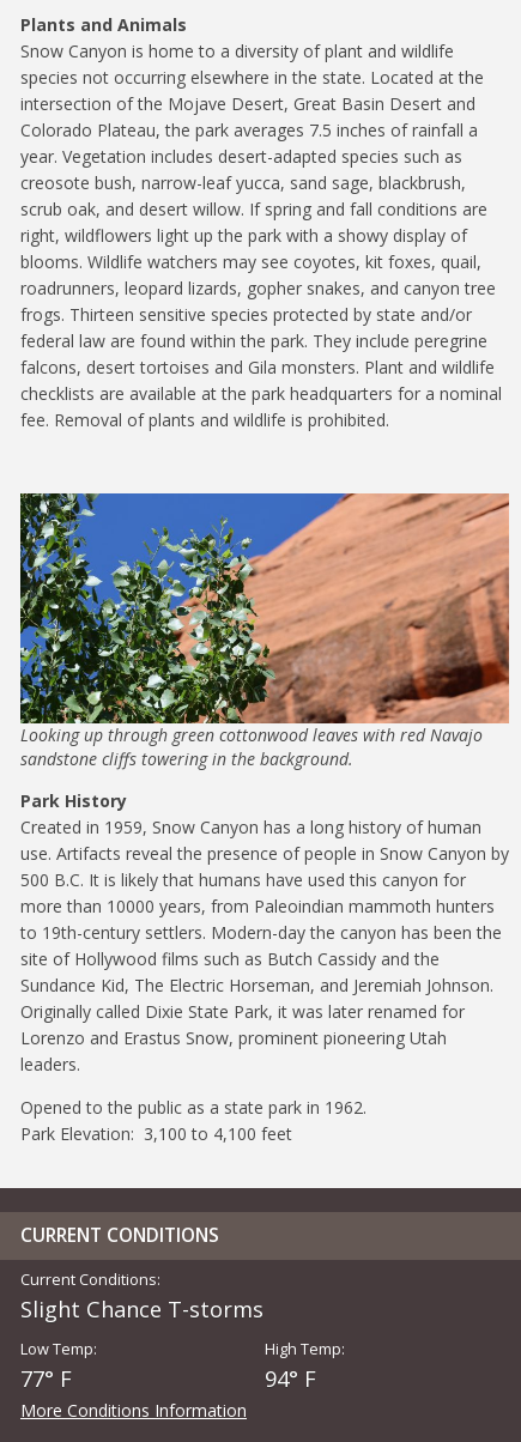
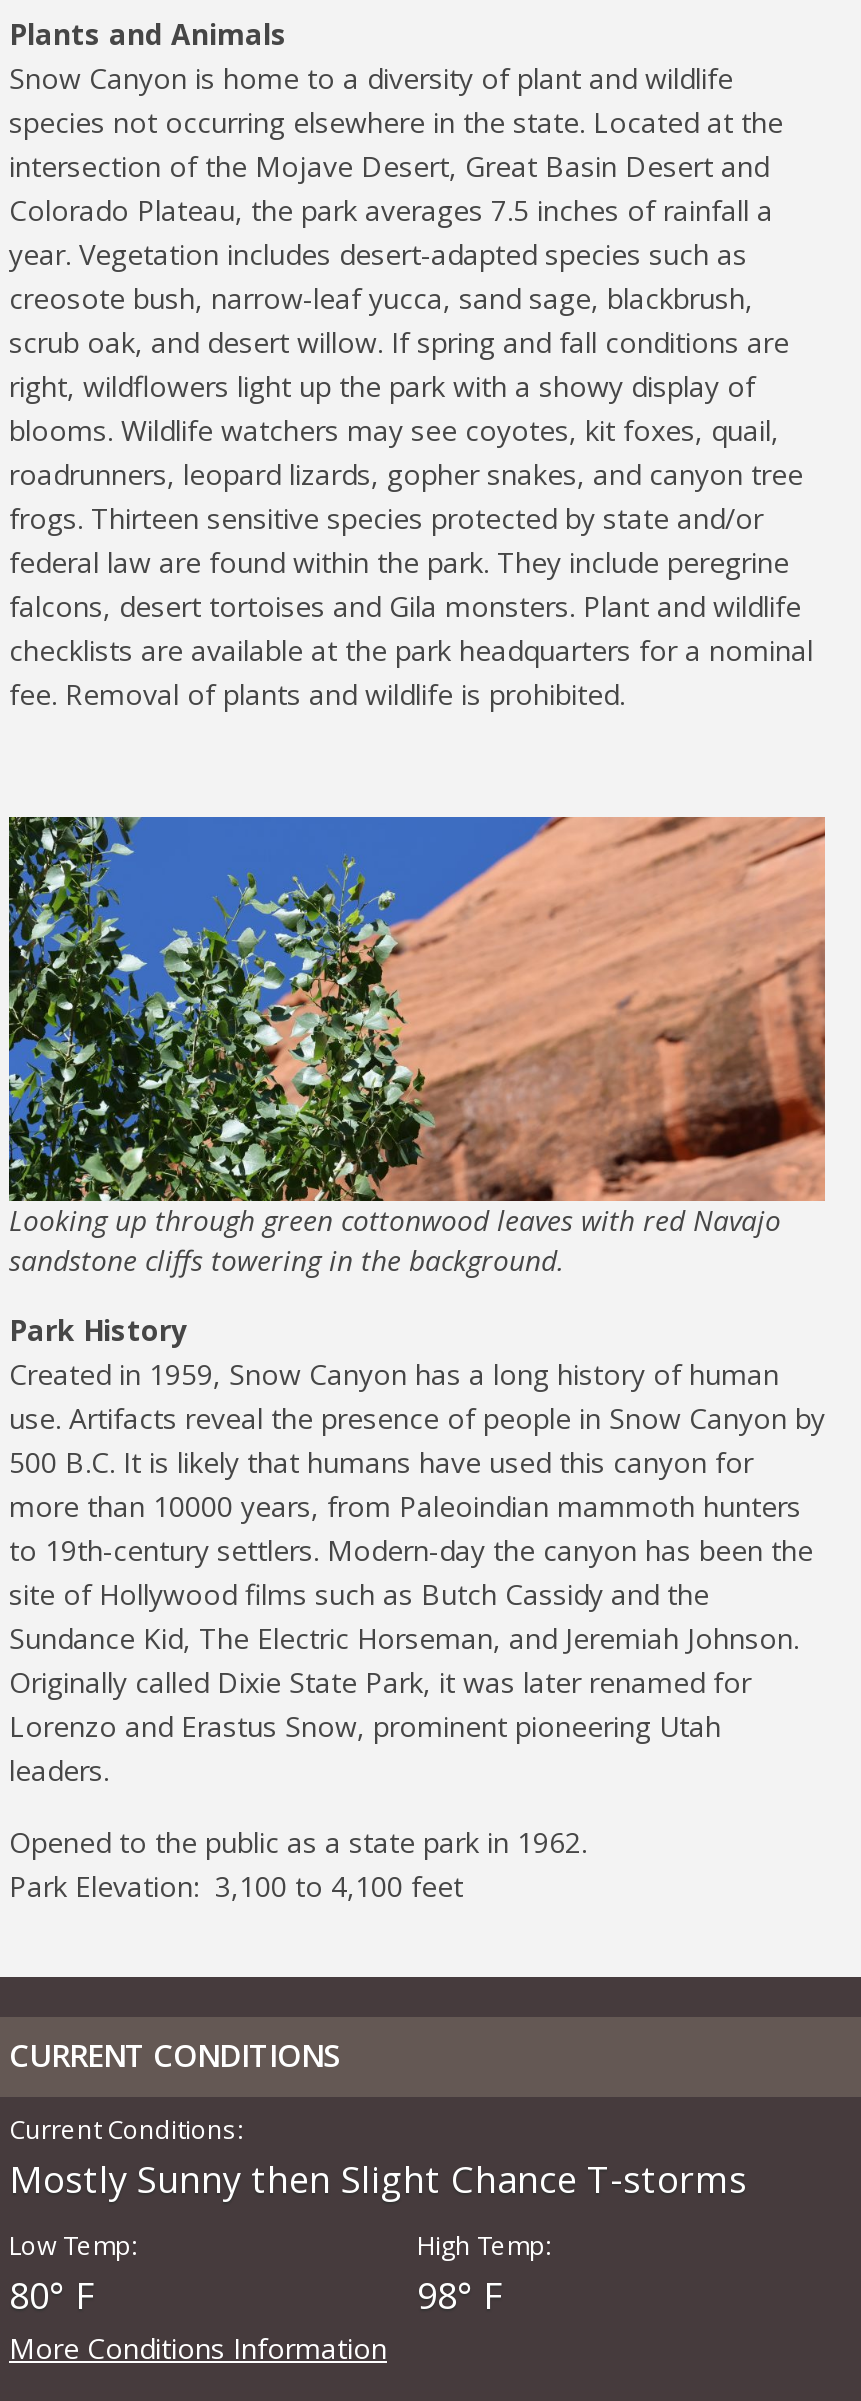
[20,1294,263,1323] Slight Chance T-storms -> [9,2154,747,2202] Mostly Sunny then Slight Chance T-storms
[20,1364,72,1393] 77° F -> [9,2270,95,2318] 80° F
[265,1364,316,1393] 94° F -> [417,2270,503,2318] 98° F

